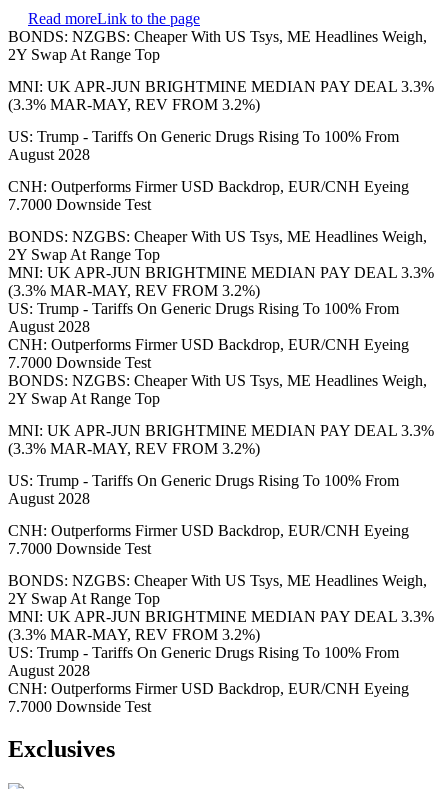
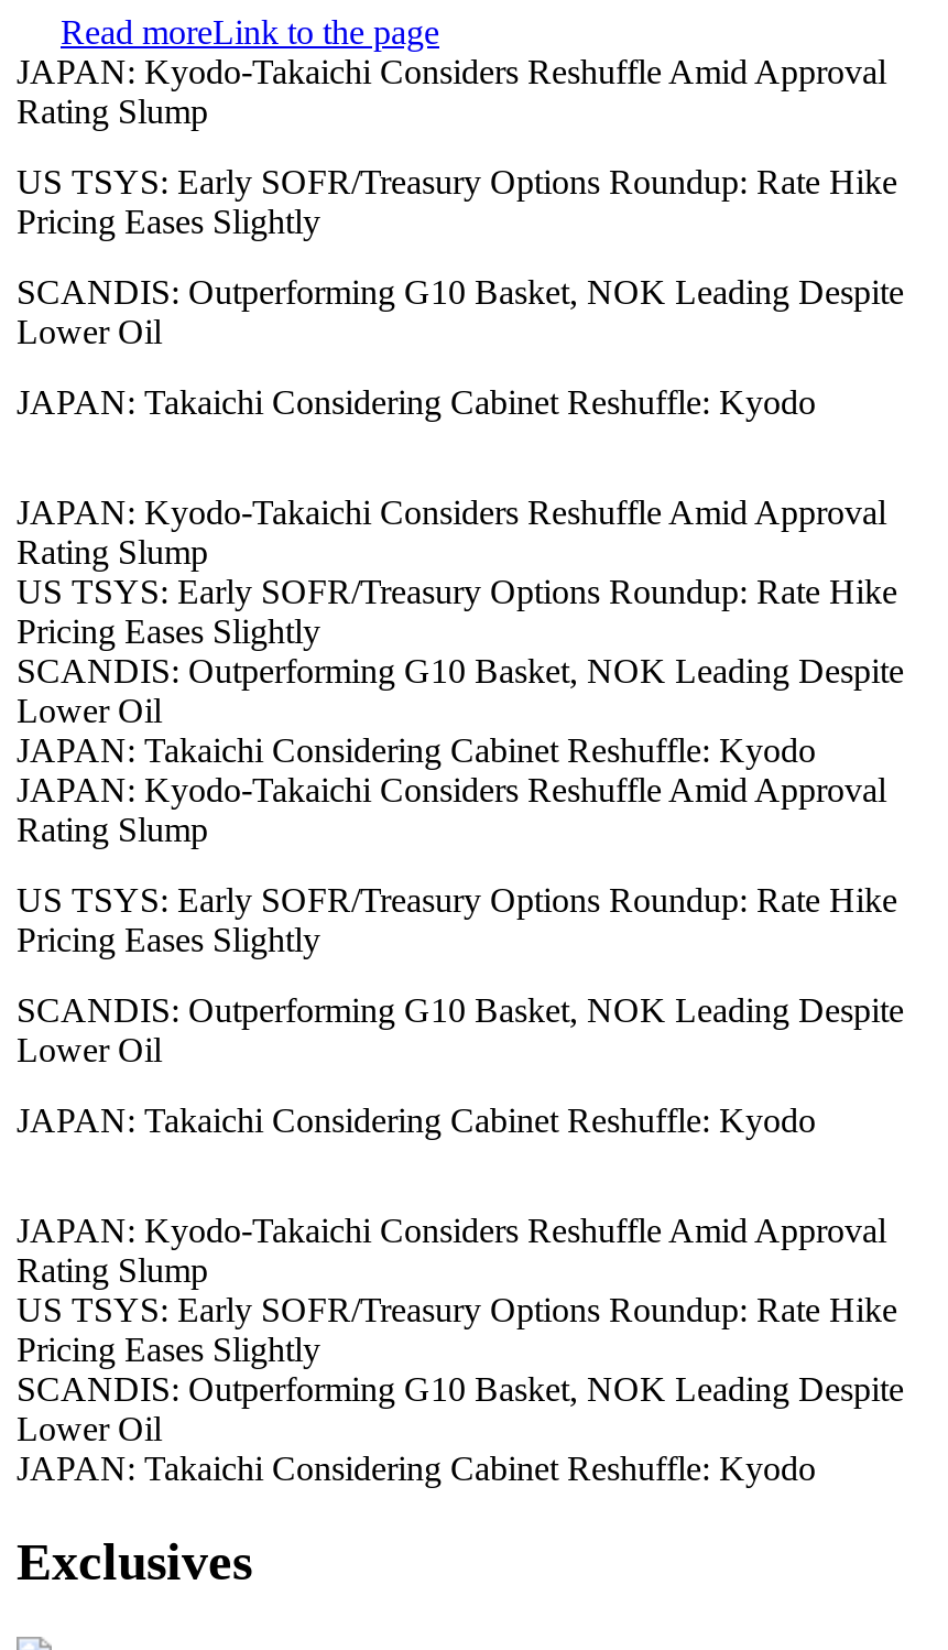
[8,28,427,63] BONDS: NZGBS: Cheaper With US Tsys, ME Headlines Weigh, | 2Y Swap At Range Top -> [17,53,886,130] JAPAN: Kyodo-Takaichi Considers Reshuffle Amid Approval | Rating Slump
[8,78,434,113] MNI: UK APR-JUN BRIGHTMINE MEDIAN PAY DEAL 3.3% | (3.3% MAR-MAY, REV FROM 3.2%) -> [17,163,897,241] US TSYS: Early SOFR/Treasury Options Roundup: Rate Hike | Pricing Eases Slightly
[8,128,399,163] US: Trump - Tariffs On Generic Drugs Rising To 100% From | August 2028 -> [17,274,904,351] SCANDIS: Outperforming G10 Basket, NOK Leading Despite | Lower Oil
[8,178,409,213] CNH: Outperforms Firmer USD Backdrop, EUR/CNH Eyeing | 7.7000 Downside Test -> [17,384,816,421] JAPAN: Takaichi Considering Cabinet Reshuffle: Kyodo
[8,228,434,407] BONDS: NZGBS: Cheaper With US Tsys, ME Headlines Weigh, | 2Y Swap At Range Top | MNI: UK APR-JUN BRIGHTMINE MEDIAN PAY DEAL 3.3% | (3.3% MAR-MAY, REV FROM 3.2%) | US: Trump - Tariffs On Generic Drugs Rising To 100% From | August 2028 | CNH: Outperforms Firmer USD Backdrop, EUR/CNH Eyeing | 7.7000 Downside Test | BONDS: NZGBS: Cheaper With US Tsys, ME Headlines Weigh, | 2Y Swap At Range Top -> [17,494,904,849] JAPAN: Kyodo-Takaichi Considers Reshuffle Amid Approval | Rating Slump | US TSYS: Early SOFR/Treasury Options Roundup: Rate Hike | Pricing Eases Slightly | SCANDIS: Outperforming G10 Basket, NOK Leading Despite | Lower Oil | JAPAN: Takaichi Considering Cabinet Reshuffle: Kyodo | JAPAN: Kyodo-Takaichi Considers Reshuffle Amid Approval | Rating Slump
[8,422,434,457] MNI: UK APR-JUN BRIGHTMINE MEDIAN PAY DEAL 3.3% | (3.3% MAR-MAY, REV FROM 3.2%) -> [17,882,897,959] US TSYS: Early SOFR/Treasury Options Roundup: Rate Hike | Pricing Eases Slightly
[8,472,399,507] US: Trump - Tariffs On Generic Drugs Rising To 100% From | August 2028 -> [17,992,904,1069] SCANDIS: Outperforming G10 Basket, NOK Leading Despite | Lower Oil
[8,522,409,557] CNH: Outperforms Firmer USD Backdrop, EUR/CNH Eyeing | 7.7000 Downside Test -> [17,1102,816,1139] JAPAN: Takaichi Considering Cabinet Reshuffle: Kyodo
[8,572,434,715] BONDS: NZGBS: Cheaper With US Tsys, ME Headlines Weigh, | 2Y Swap At Range Top | MNI: UK APR-JUN BRIGHTMINE MEDIAN PAY DEAL 3.3% | (3.3% MAR-MAY, REV FROM 3.2%) | US: Trump - Tariffs On Generic Drugs Rising To 100% From | August 2028 | CNH: Outperforms Firmer USD Backdrop, EUR/CNH Eyeing | 7.7000 Downside Test -> [17,1212,904,1487] JAPAN: Kyodo-Takaichi Considers Reshuffle Amid Approval | Rating Slump | US TSYS: Early SOFR/Treasury Options Roundup: Rate Hike | Pricing Eases Slightly | SCANDIS: Outperforming G10 Basket, NOK Leading Despite | Lower Oil | JAPAN: Takaichi Considering Cabinet Reshuffle: Kyodo

